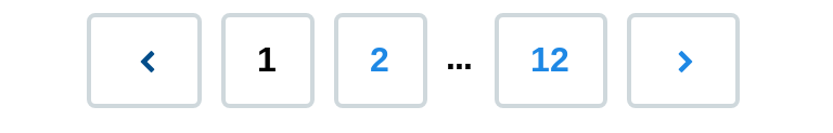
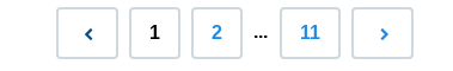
[530,41,569,78] 12 -> [300,22,320,43] 11

